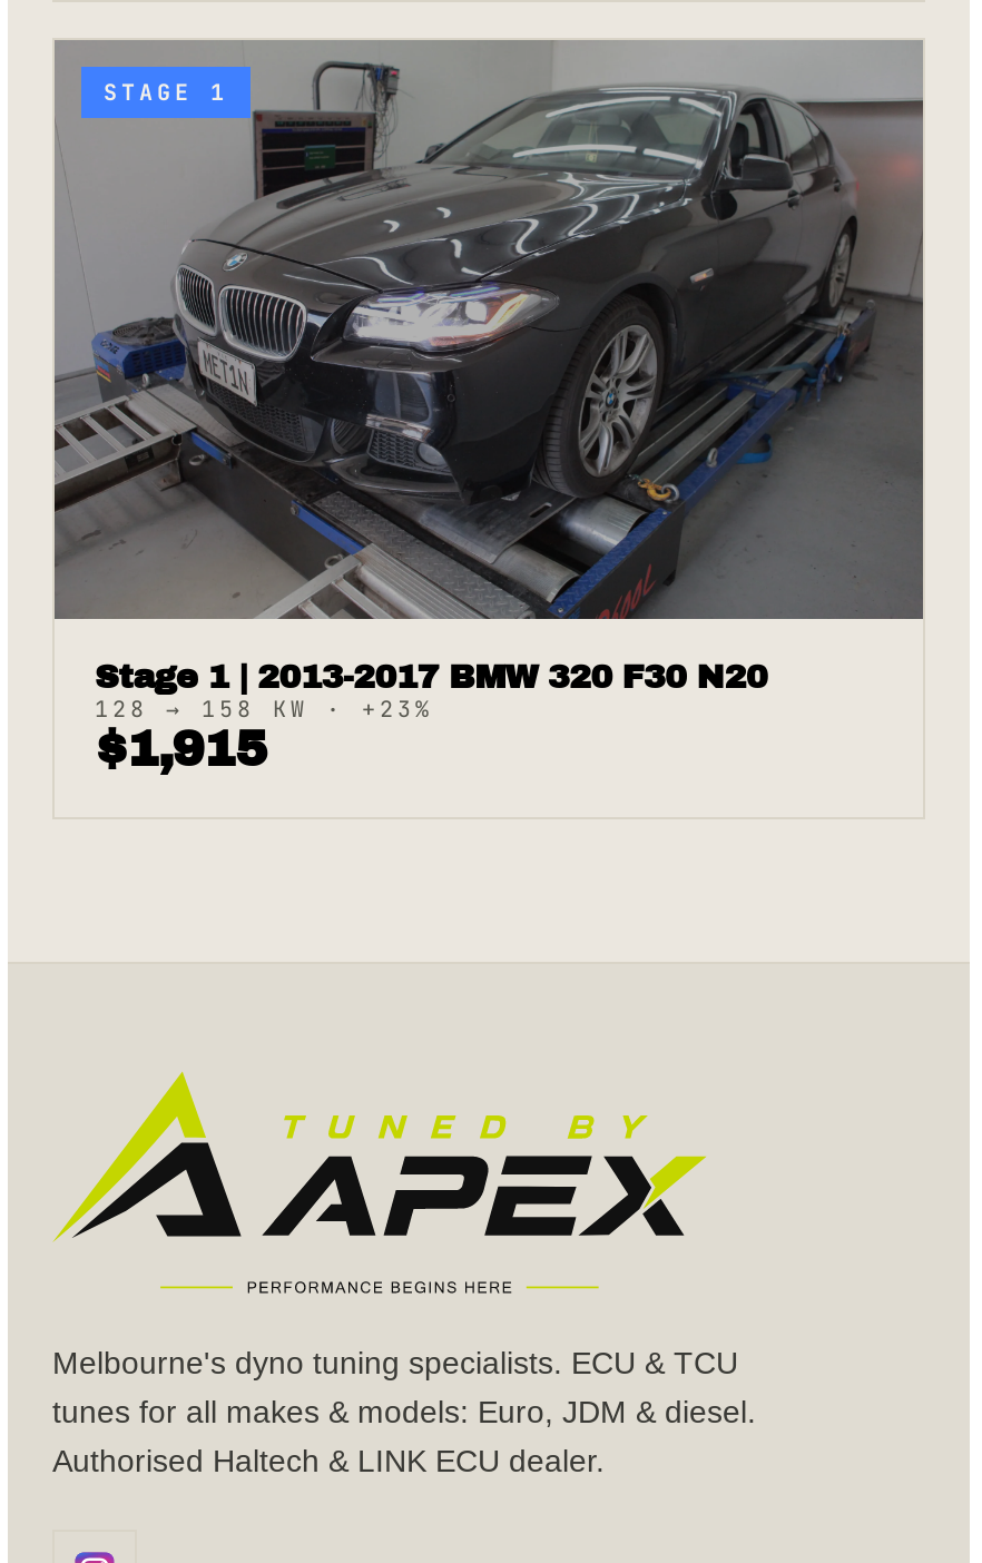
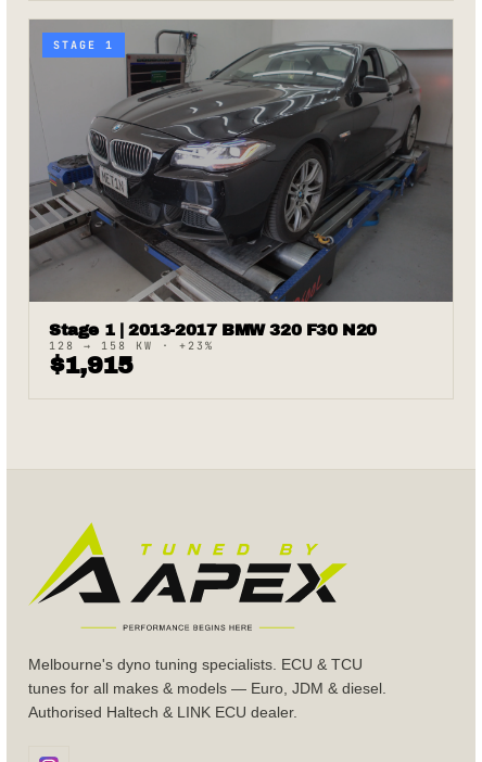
[52,1394,756,1430] tunes for all makes & models: Euro, JDM & diesel. -> [28,680,386,697] tunes for all makes & models — Euro, JDM & diesel.

